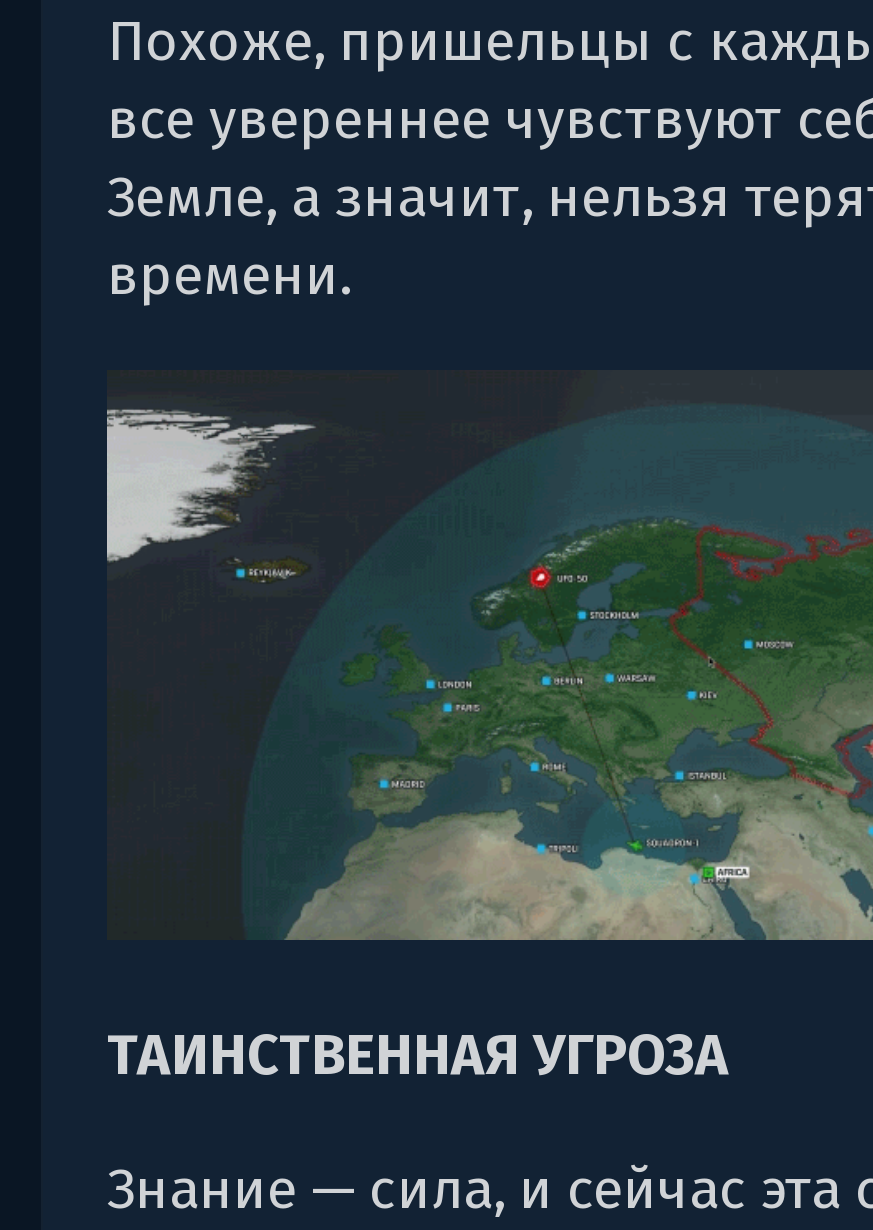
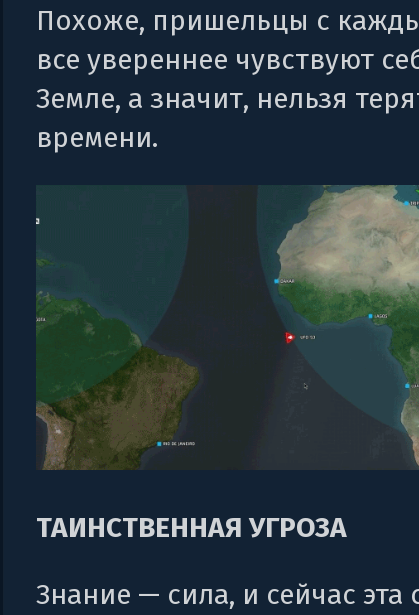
[105,372,867,942] [image] -> [36,185,416,470] [image]

